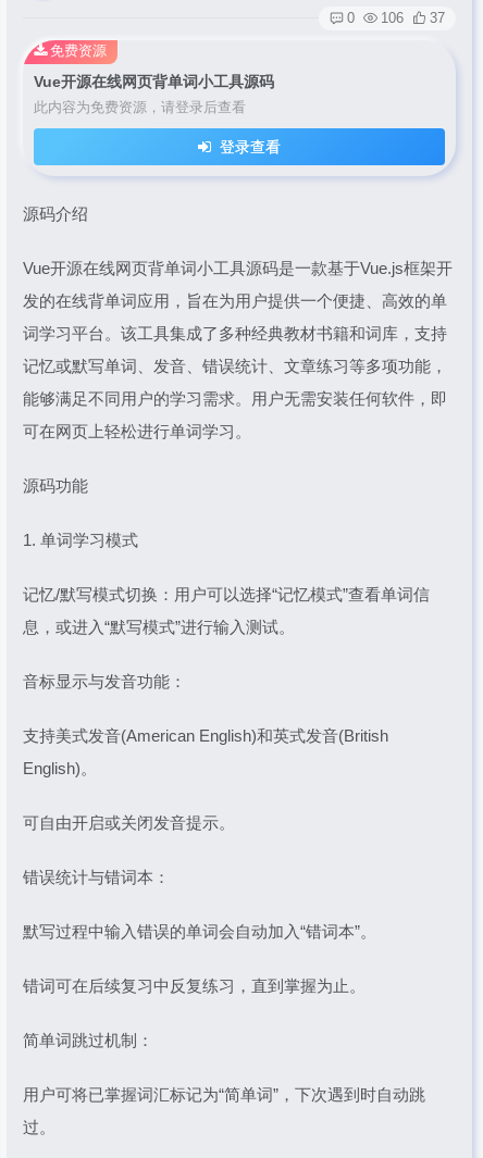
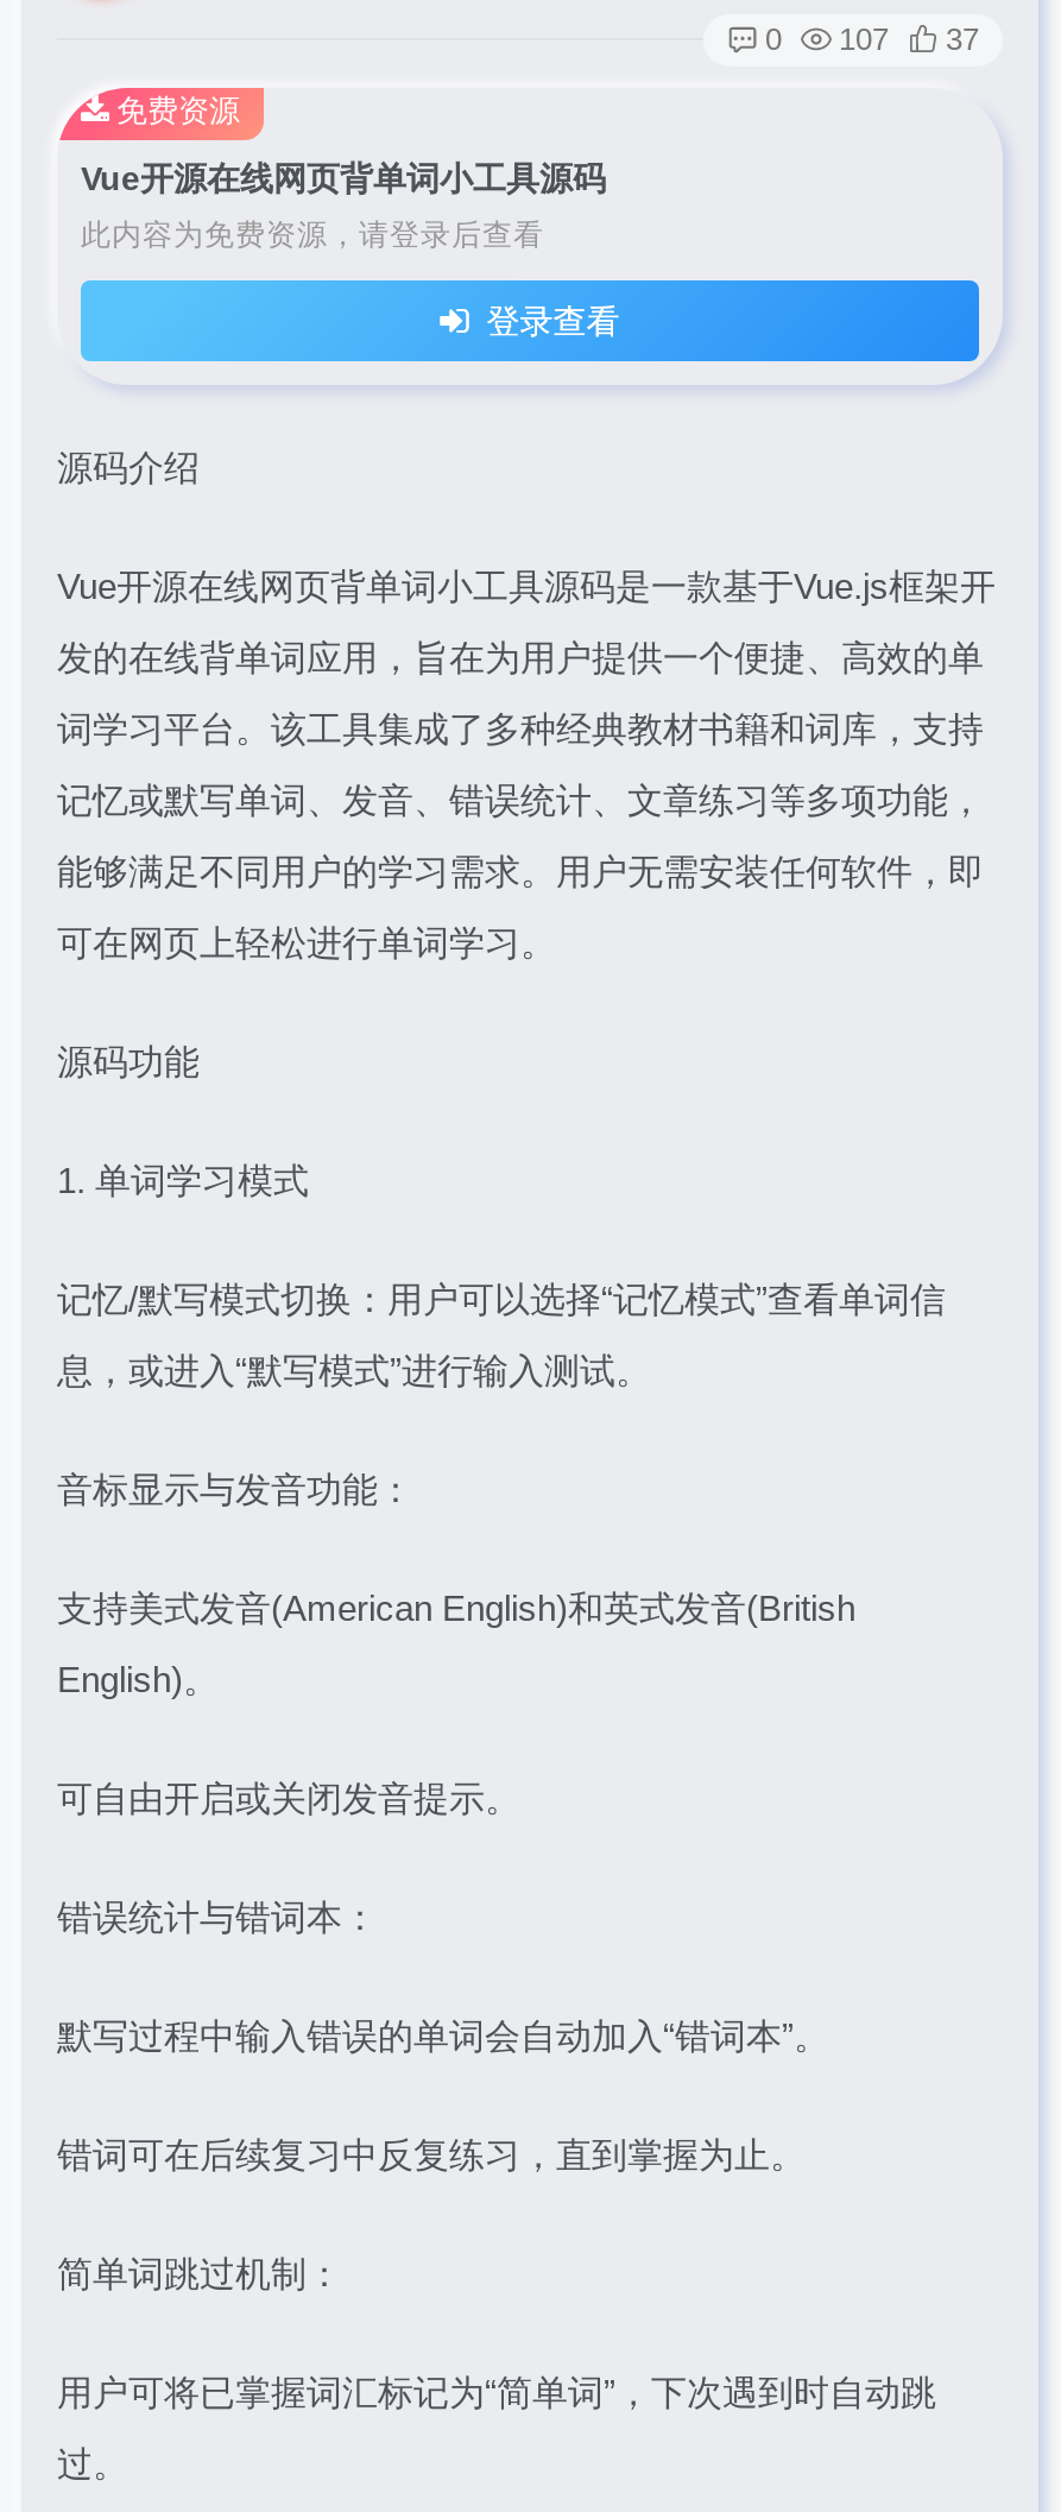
[347,10,445,26] 0 106 37 -> [765,21,979,57] 0 107 37

